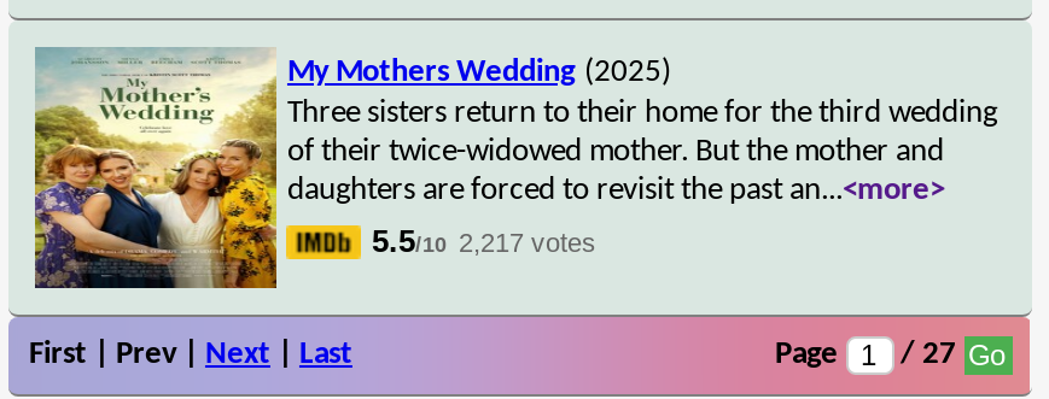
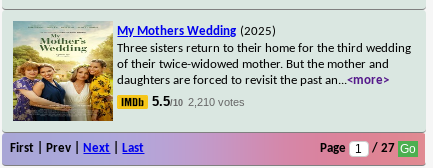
[372,222,596,258] 5.5/10 2,217 votes -> [152,94,245,109] 5.5/10 2,210 votes

